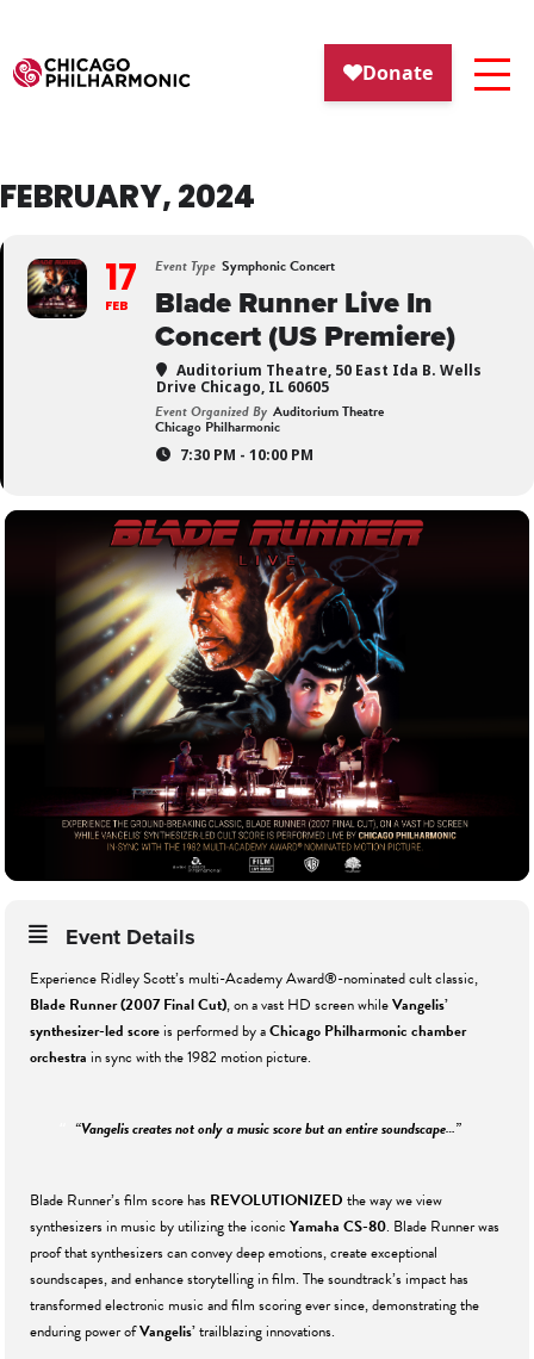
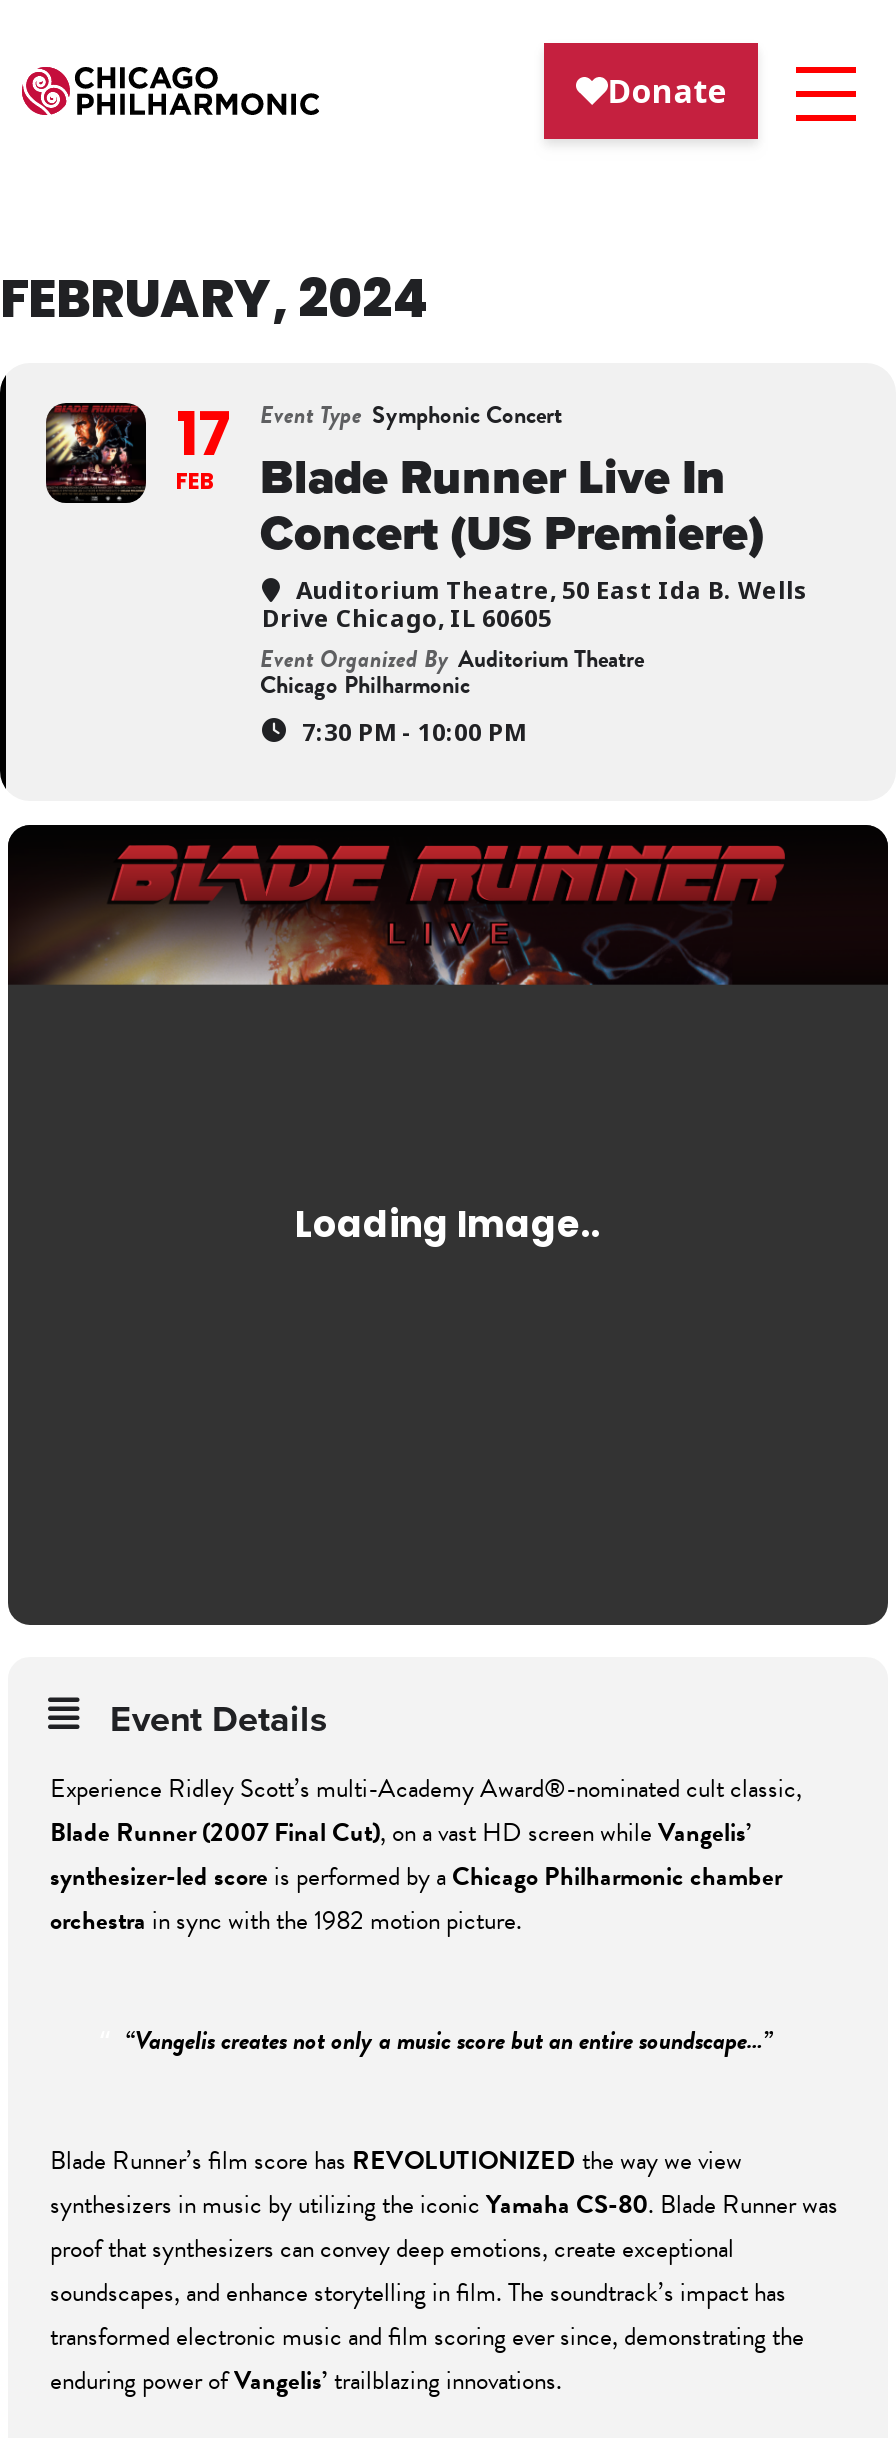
[6,519,528,880] [image] -> [8,841,888,1625] [image]

